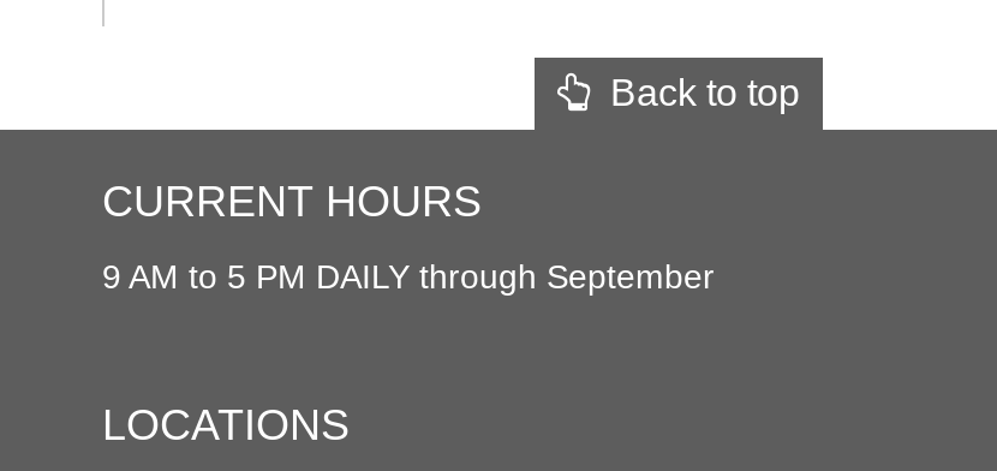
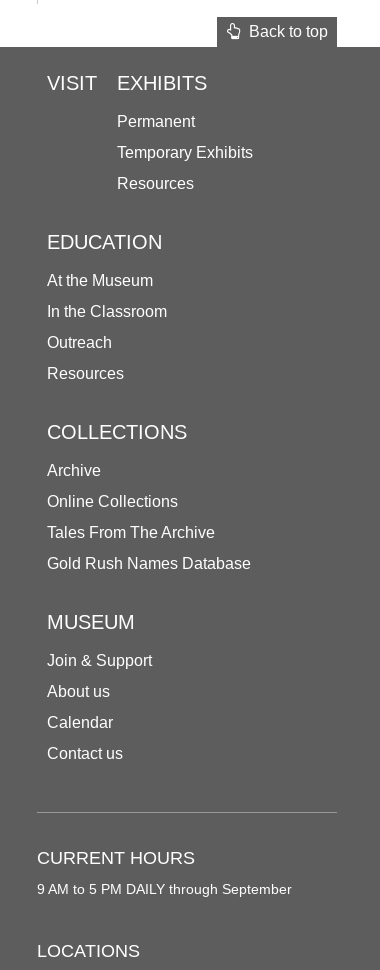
none -> [47,71,253,761] VISIT | EXHIBITS | Permanent | Temporary Exhibits | Resources | EDUCATION | At the Museum | In the Classroom | Outreach | Resources | COLLECTIONS | Archive | Online Collections | Tales From The Archive | Gold Rush Names Database | MUSEUM | Join & Support | About us | Calendar | Contact us

